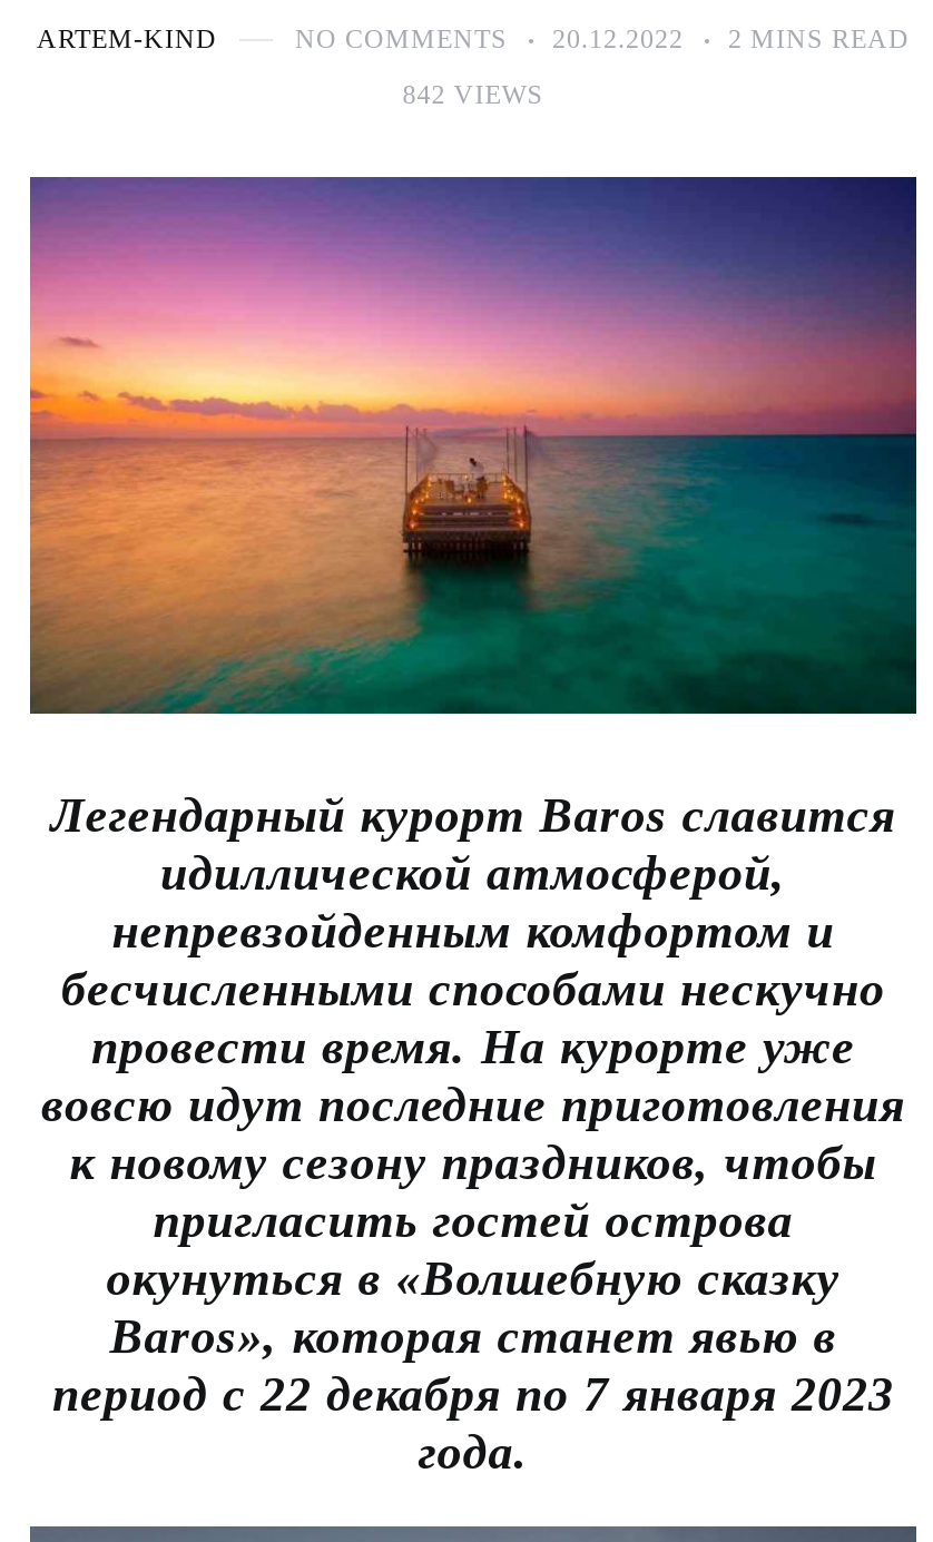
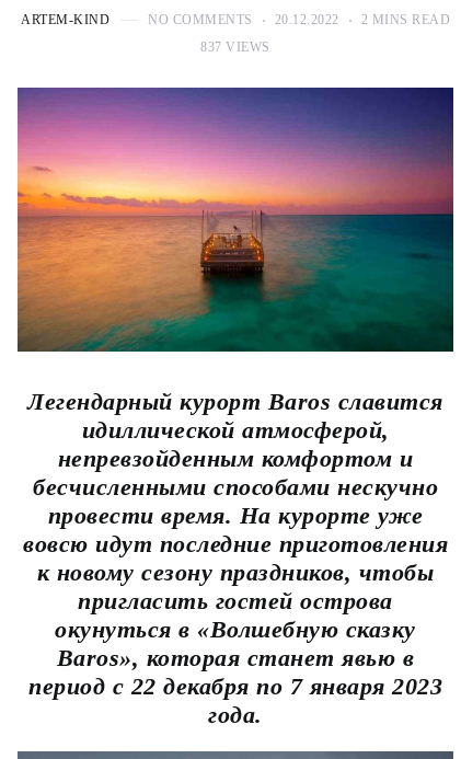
[402,79,544,110] 842 VIEWS -> [201,39,270,55] 837 VIEWS

